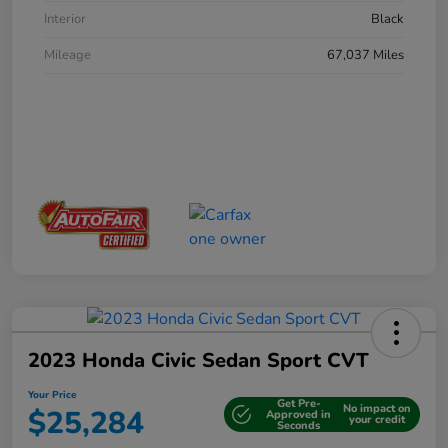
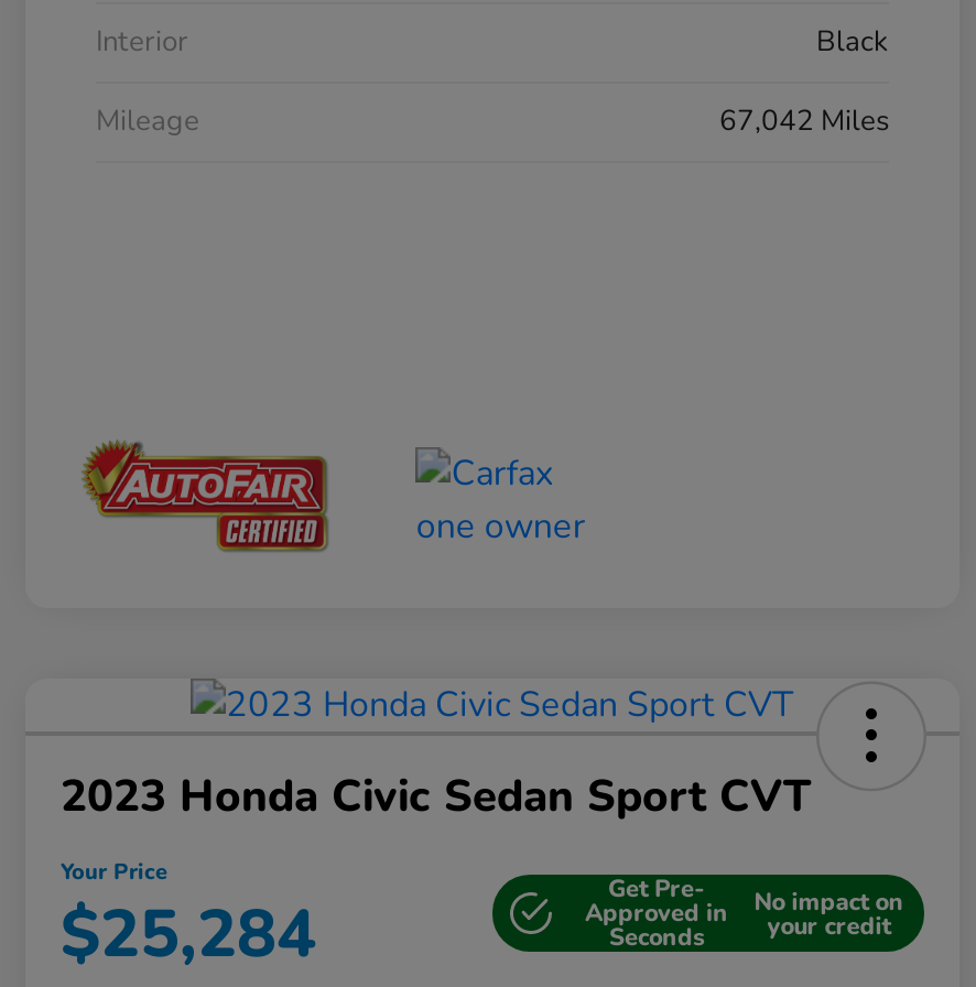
[327,46,404,64] 67,037 Miles -> [719,100,889,140] 67,042 Miles

